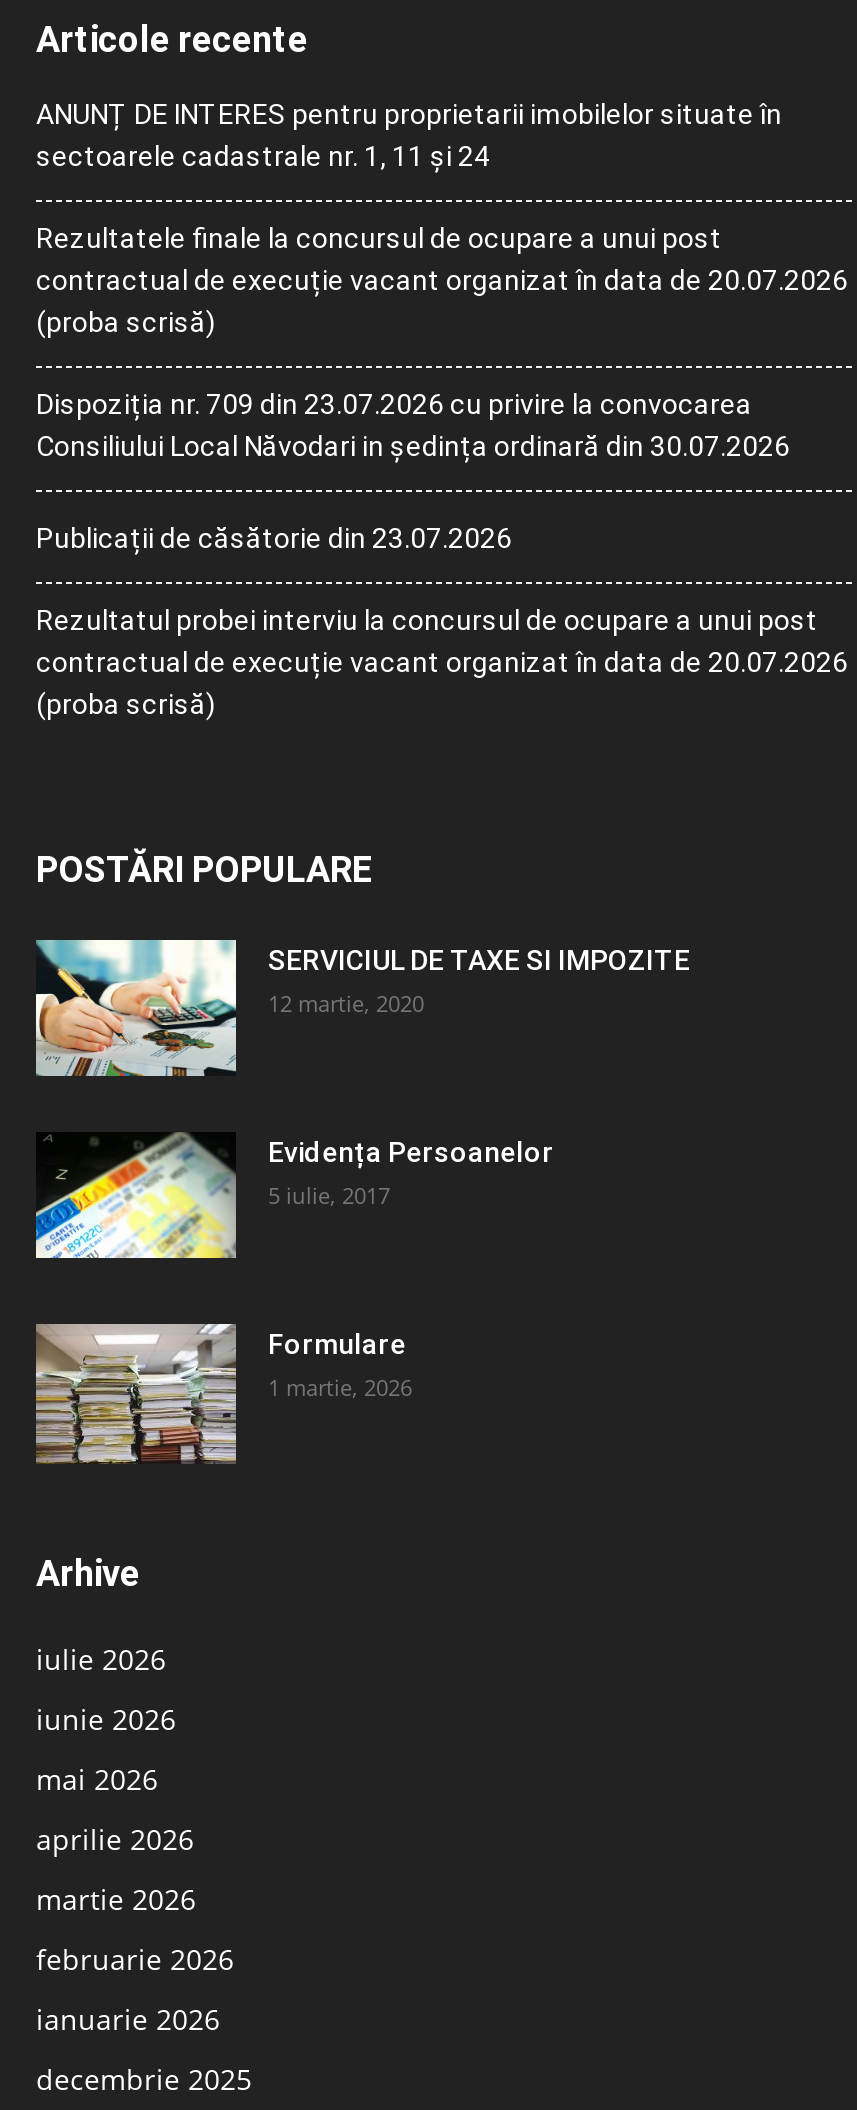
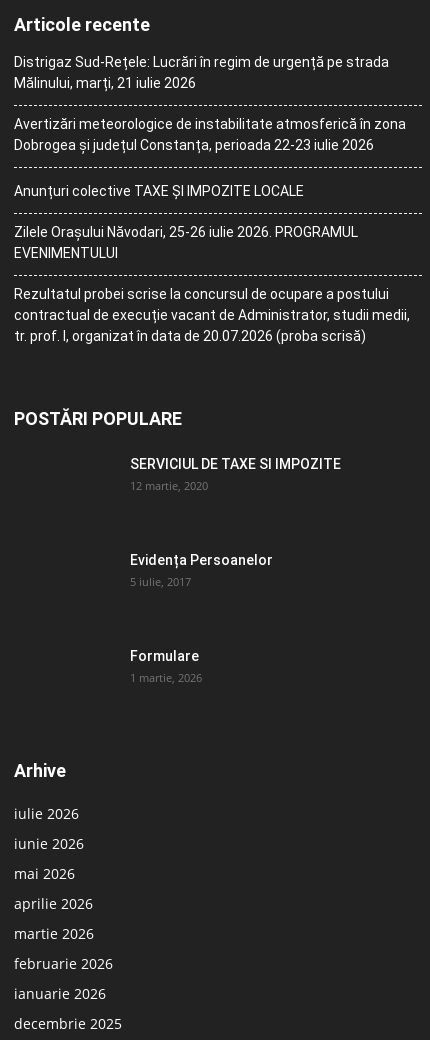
[36,99,782,173] ANUNȚ DE INTERES pentru proprietarii imobilelor situate în | sectoarele cadastrale nr. 1, 11 și 24 -> [14,54,389,91] Distrigaz Sud-Rețele: Lucrări în regim de urgență pe strada | Mălinului, marți, 21 iulie 2026
[36,223,848,339] Rezultatele finale la concursul de ocupare a unui post | contractual de execuție vacant organizat în data de 20.07.2026 | (proba scrisă) -> [14,116,406,153] Avertizări meteorologice de instabilitate atmosferică în zona | Dobrogea și județul Constanța, perioada 22-23 iulie 2026
[36,389,790,463] Dispoziția nr. 709 din 23.07.2026 cu privire la convocarea | Consiliului Local Năvodari in ședința ordinară din 30.07.2026 -> [14,183,304,199] Anunțuri colective TAXE ȘI IMPOZITE LOCALE
[36,523,512,555] Publicații de căsătorie din 23.07.2026 -> [14,224,358,261] Zilele Orașului Năvodari, 25-26 iulie 2026. PROGRAMUL | EVENIMENTULUI
[36,605,848,721] Rezultatul probei interviu la concursul de ocupare a unui post | contractual de execuție vacant organizat în data de 20.07.2026 | (proba scrisă) -> [14,286,410,344] Rezultatul probei scrise la concursul de ocupare a postului | contractual de execuție vacant de Administrator, studii medii, | tr. prof. I, organizat în data de 20.07.2026 (proba scrisă)
[34,937,238,1079] [image] -> none
[34,1131,238,1261] [image] -> none
[34,1321,238,1465] [image] -> none

